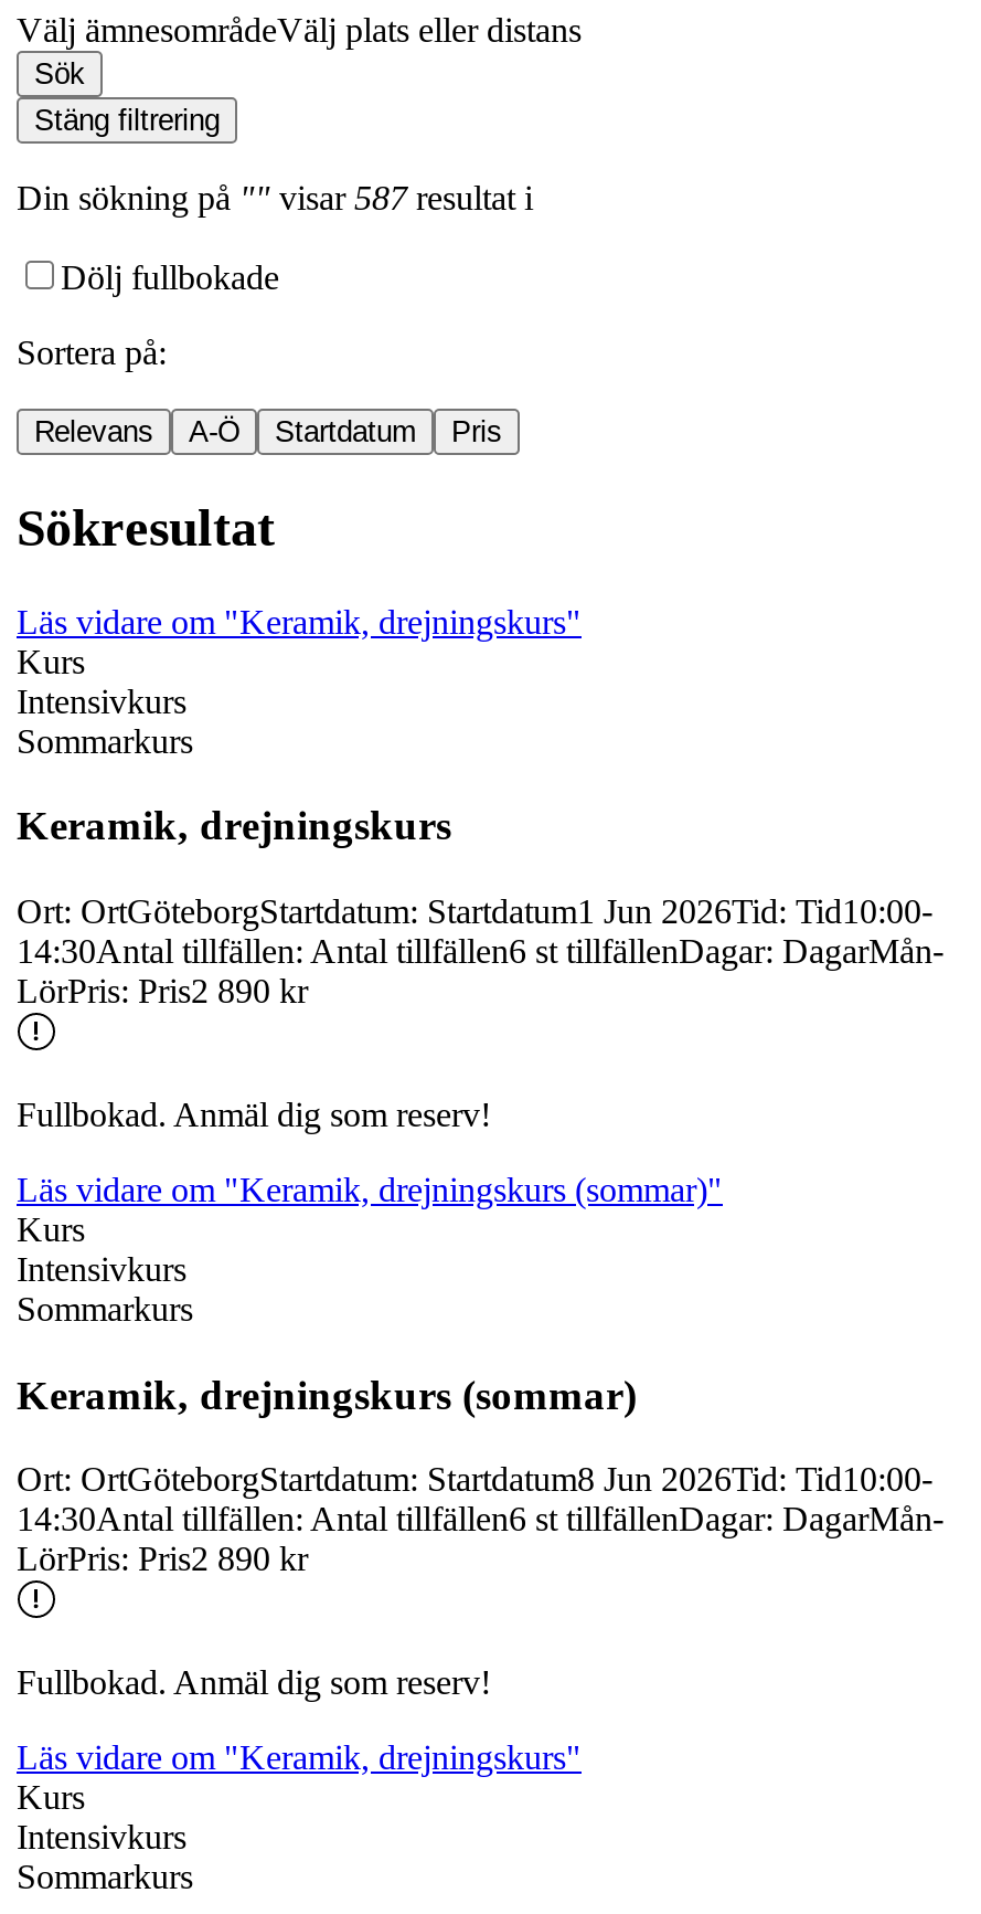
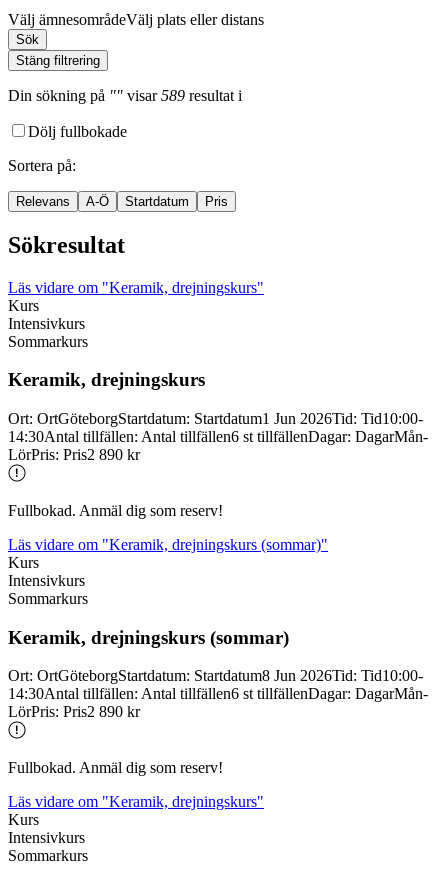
[17,178,533,216] Din sökning på "" visar 587 resultat i -> [8,87,242,104] Din sökning på "" visar 589 resultat i

